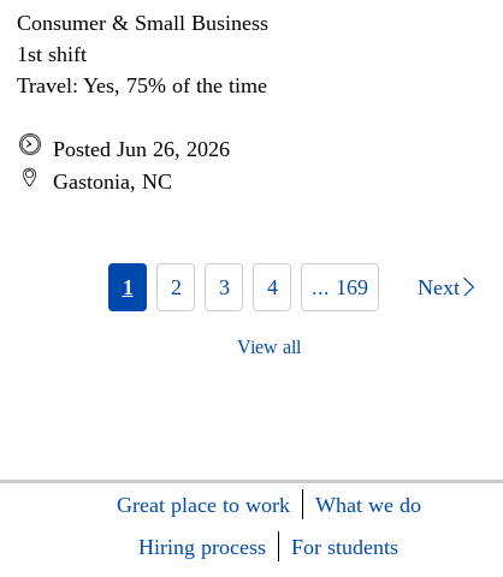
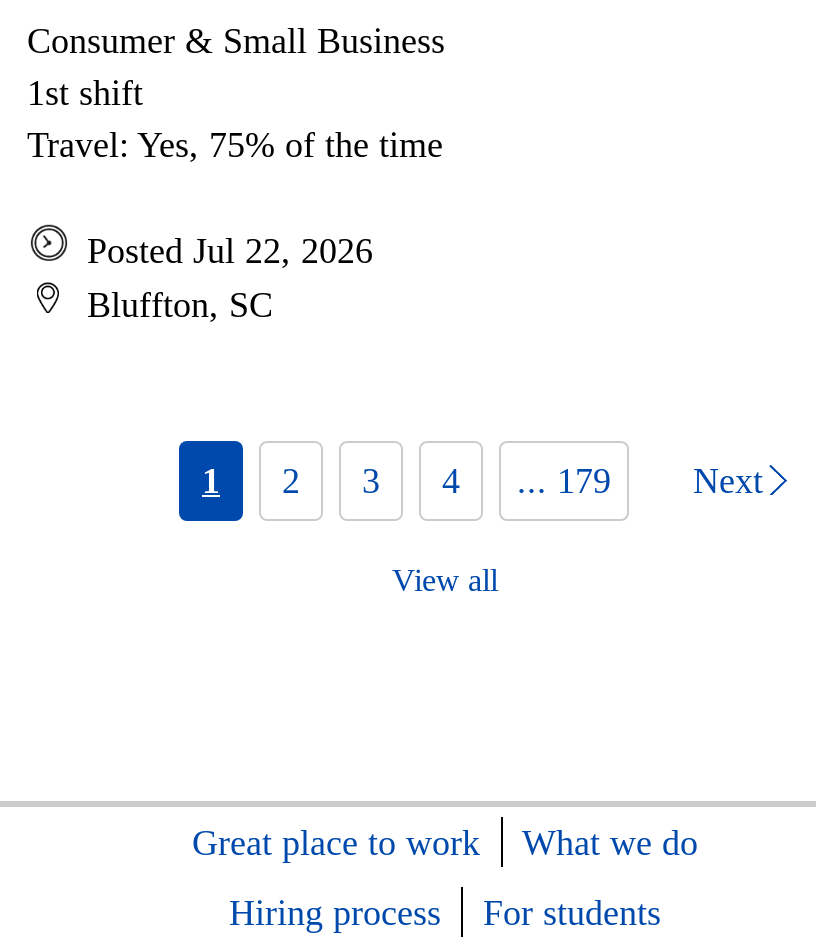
[53,137,230,194] Posted Jun 26, 2026 | Gastonia, NC -> [87,231,373,325] Posted Jul 22, 2026 | Bluffton, SC
[122,275,368,299] 1 2 3 4 ... 169 -> [202,460,611,500] 1 2 3 4 ... 179

